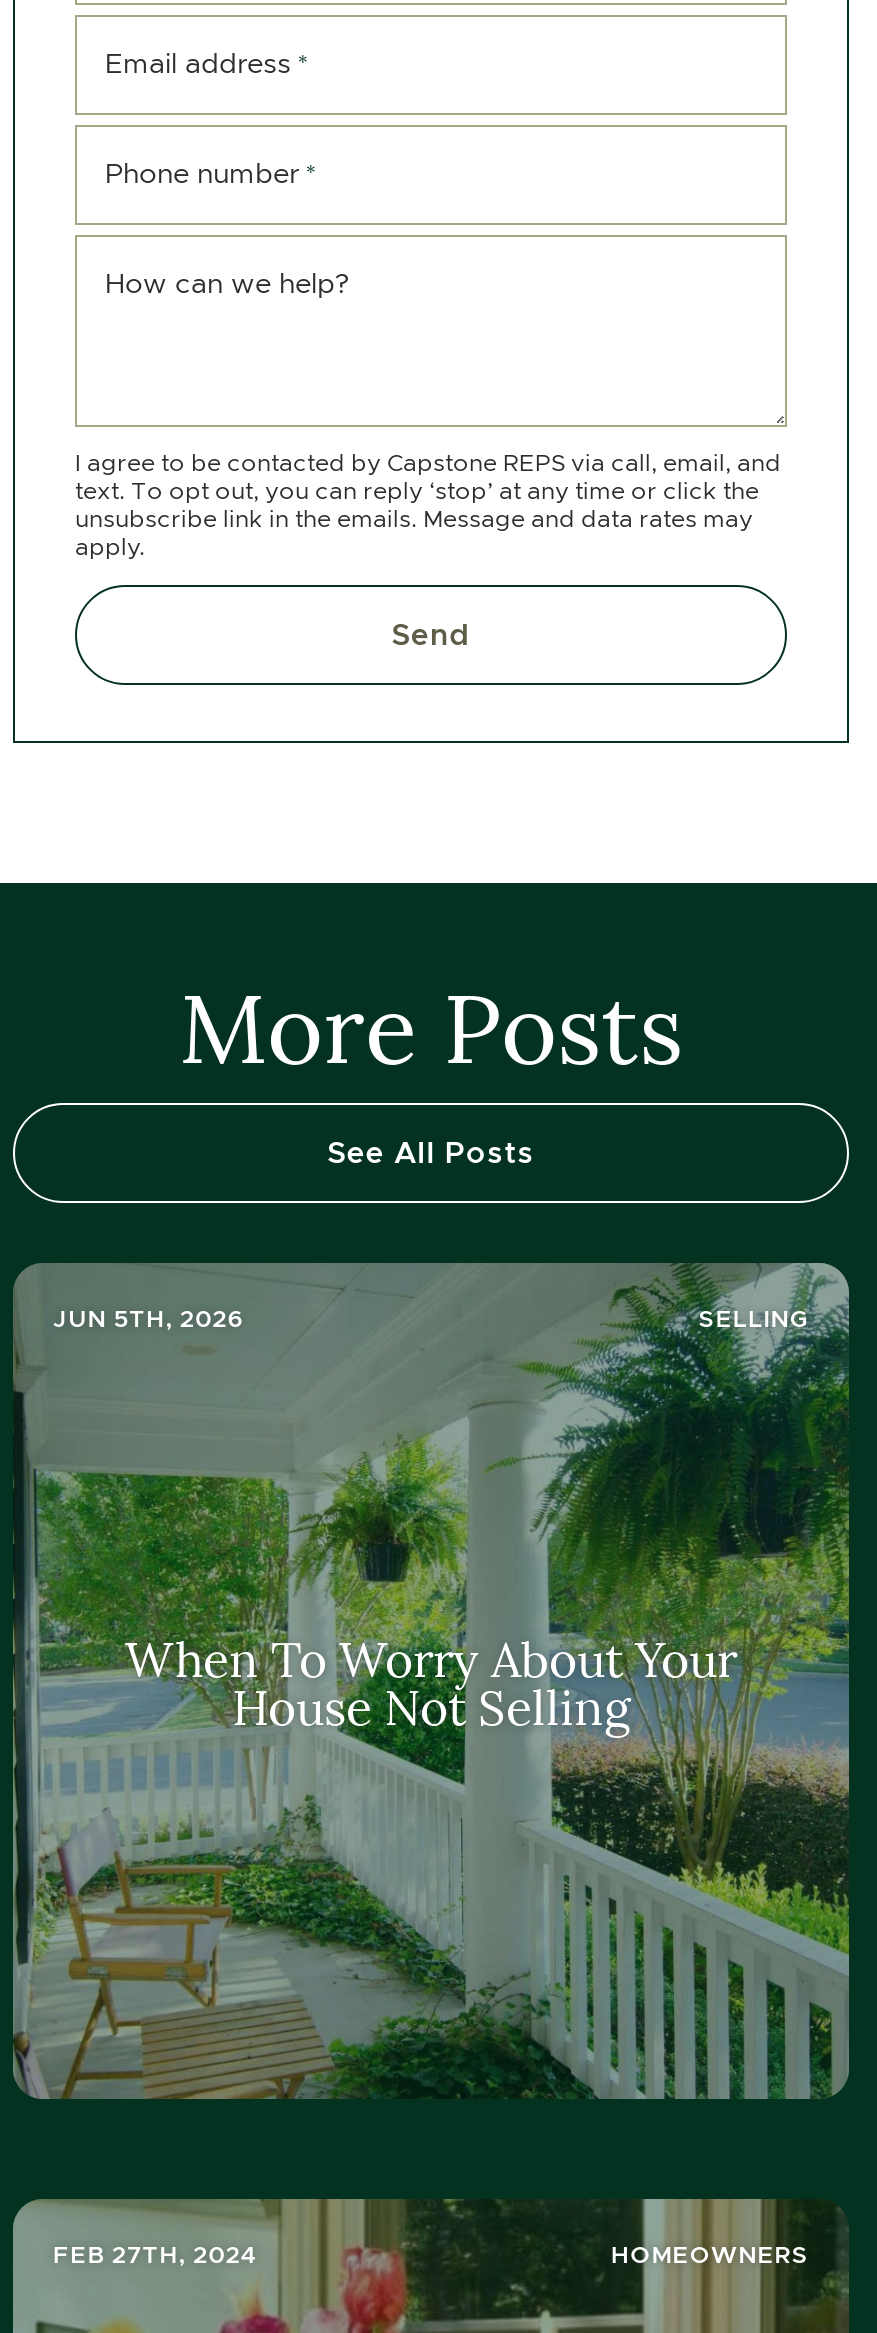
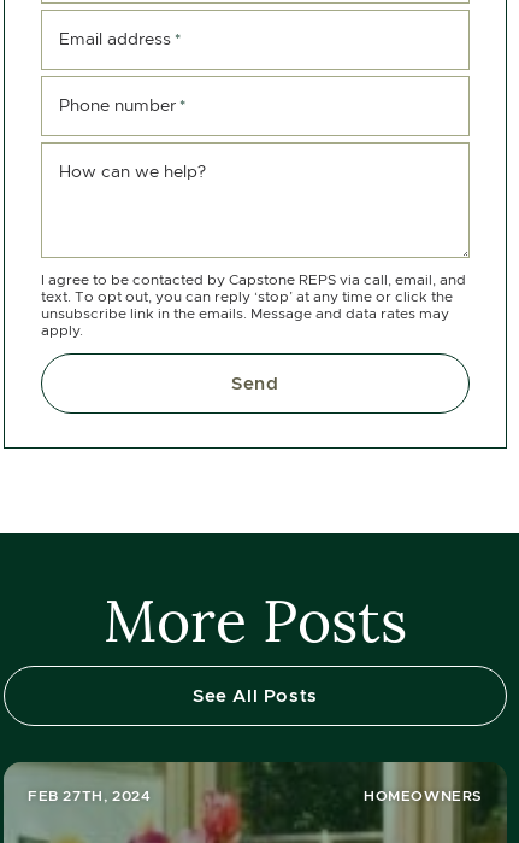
[13,1261,849,2113] [image] | JUN 5TH, 2026 | SELLING -> none
[125,1622,737,1738] When To Worry About Your | House Not Selling -> none

